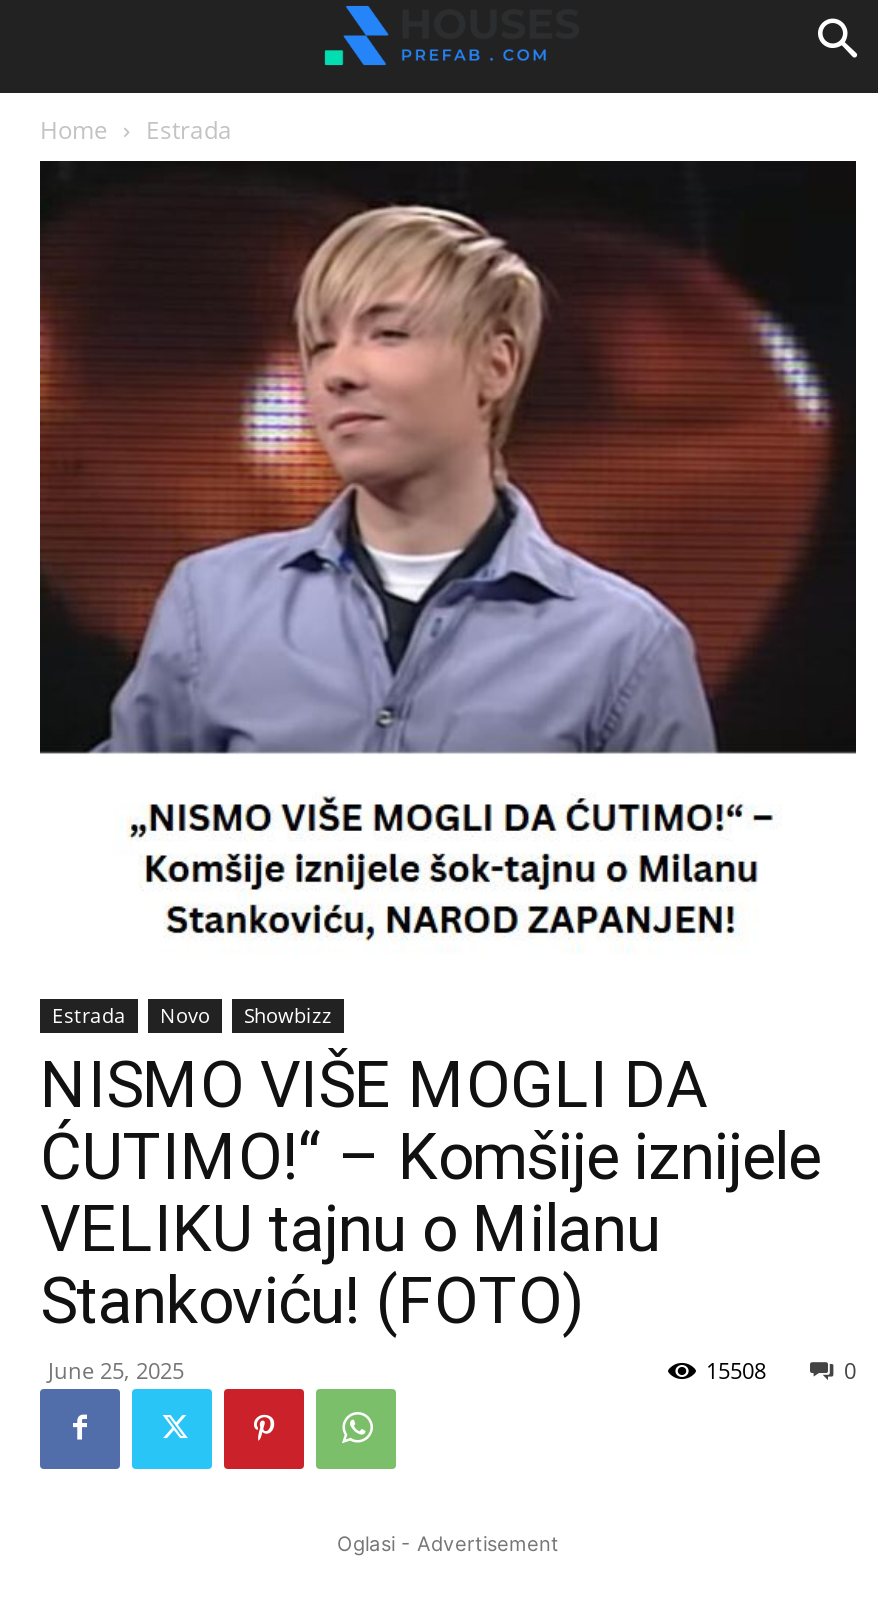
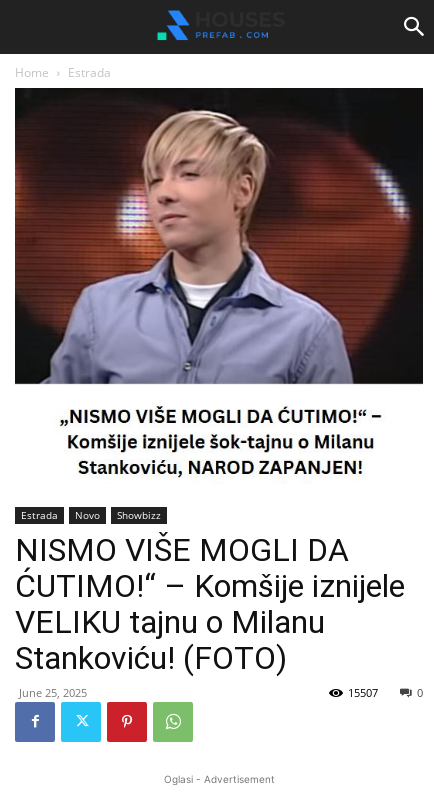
[706,1354,766,1384] 15508 -> [348,685,378,700] 15507

